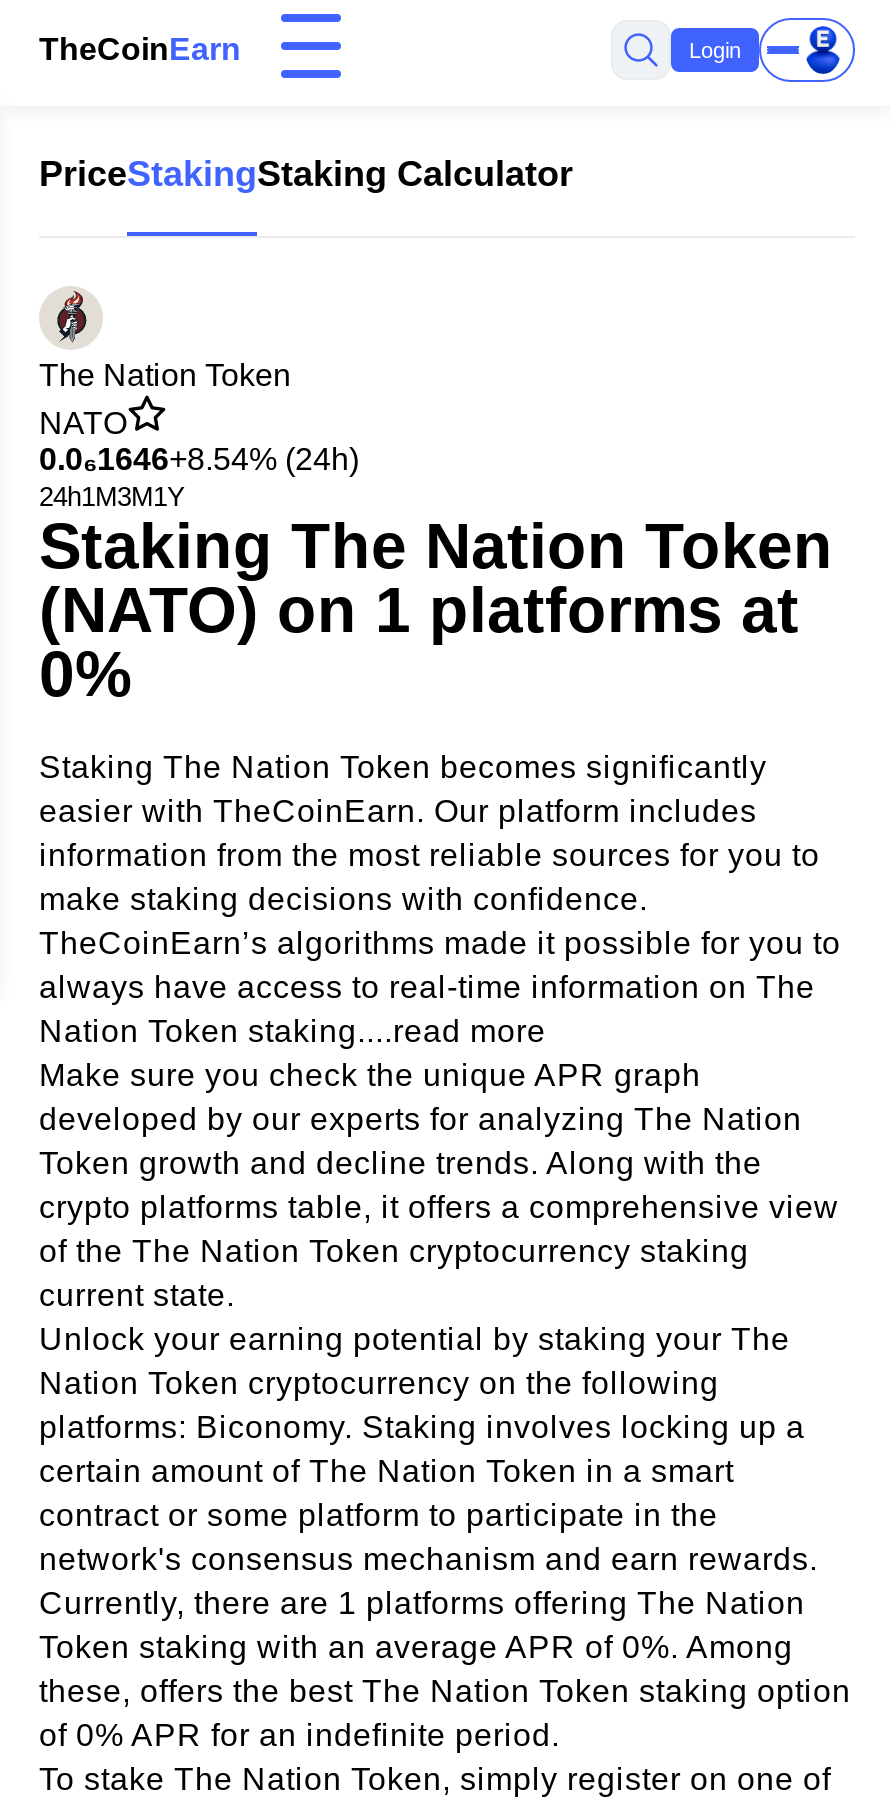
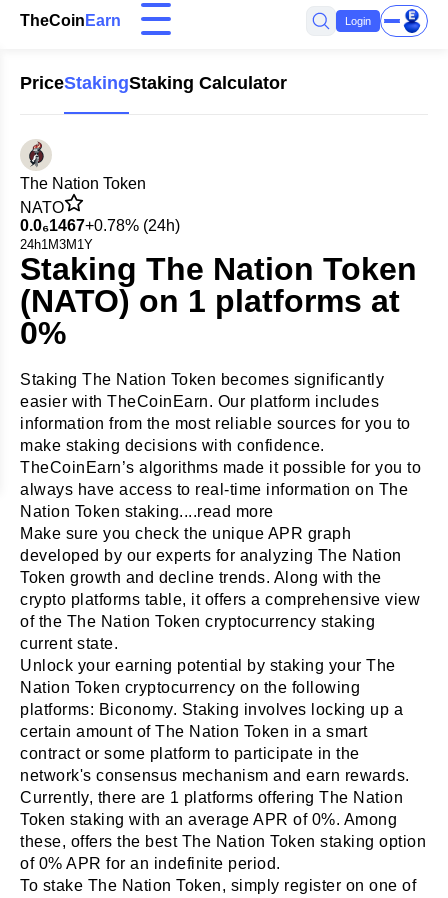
[39,442,359,476] 0.0₆1646+8.54% (24h) -> [20,217,180,234] 0.0₆1467+0.78% (24h)

